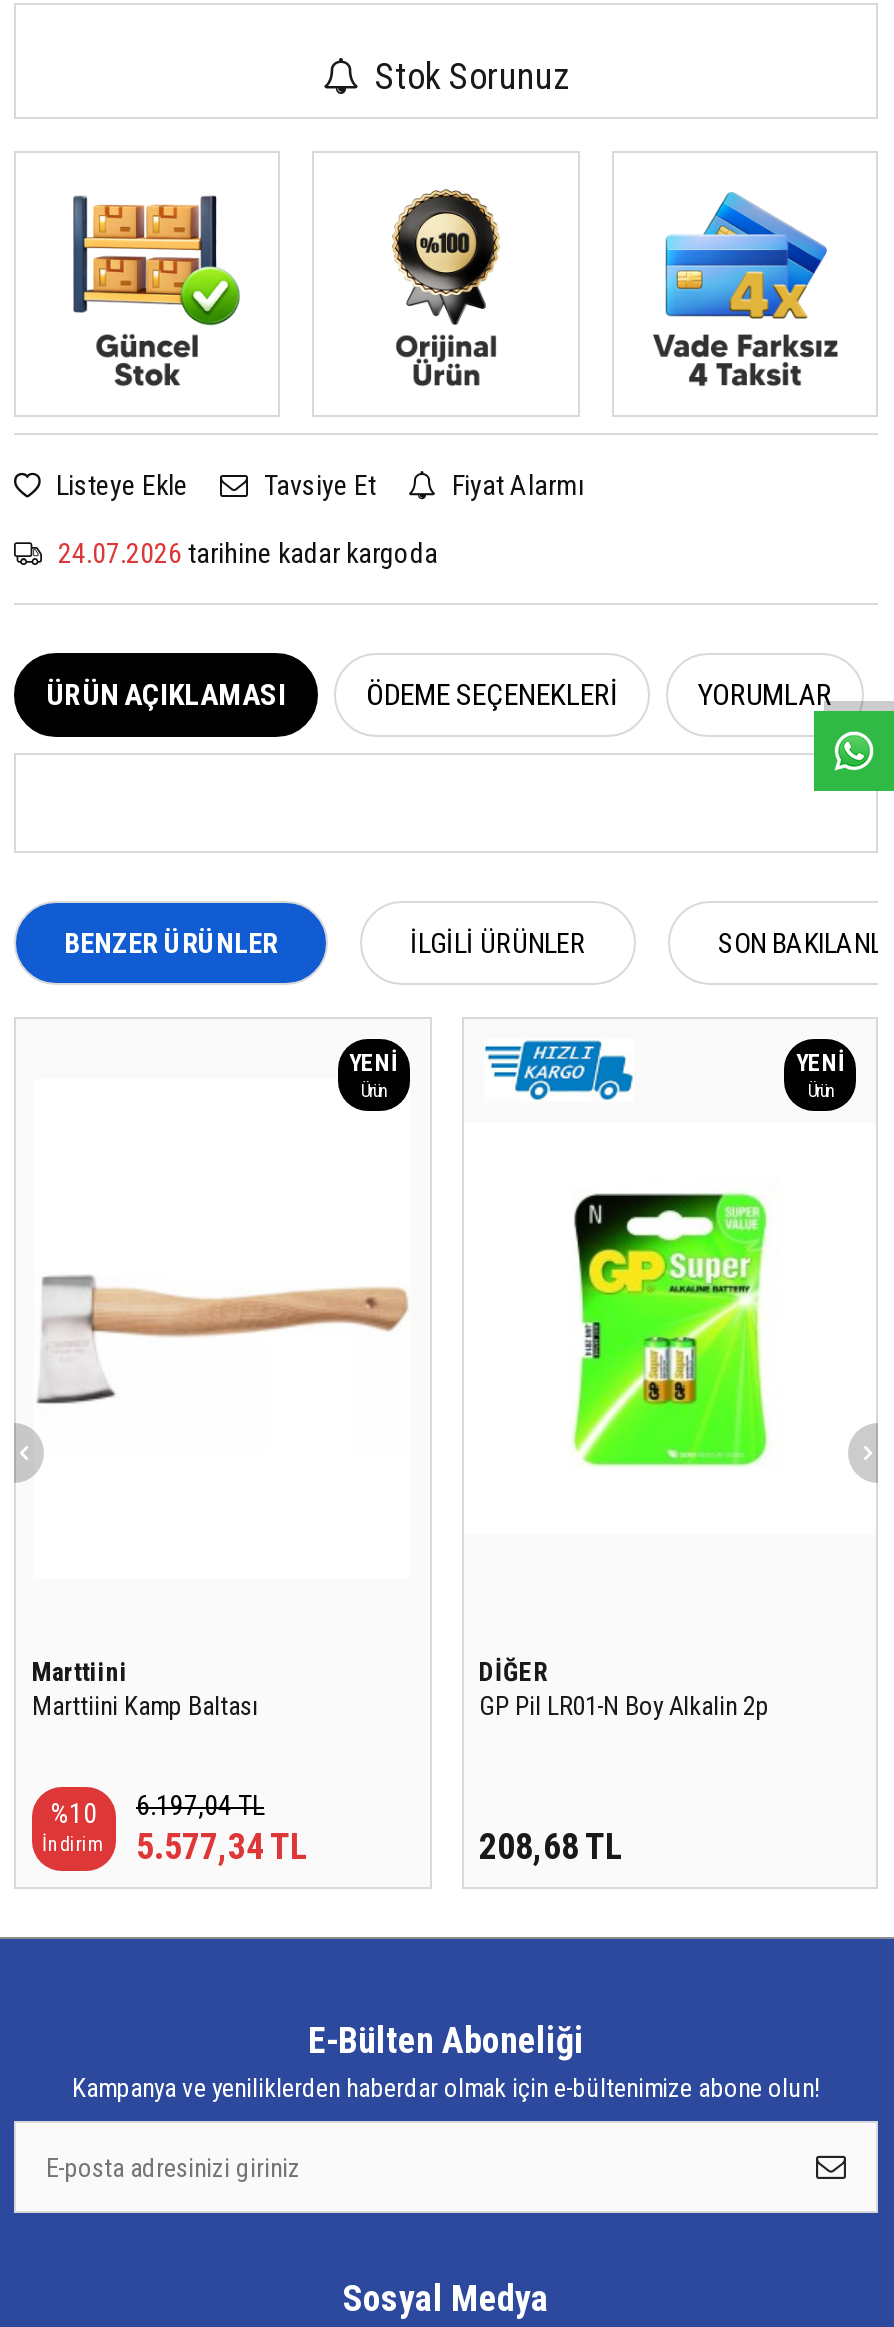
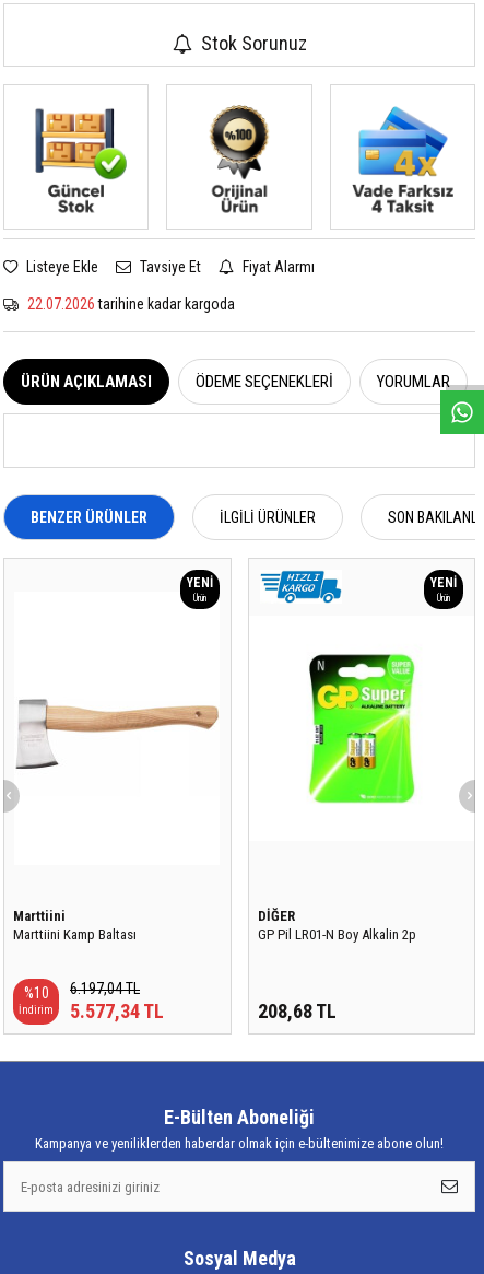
[58,538,438,570] 24.07.2026 tarihine kadar kargoda -> [27,296,235,313] 22.07.2026 tarihine kadar kargoda

